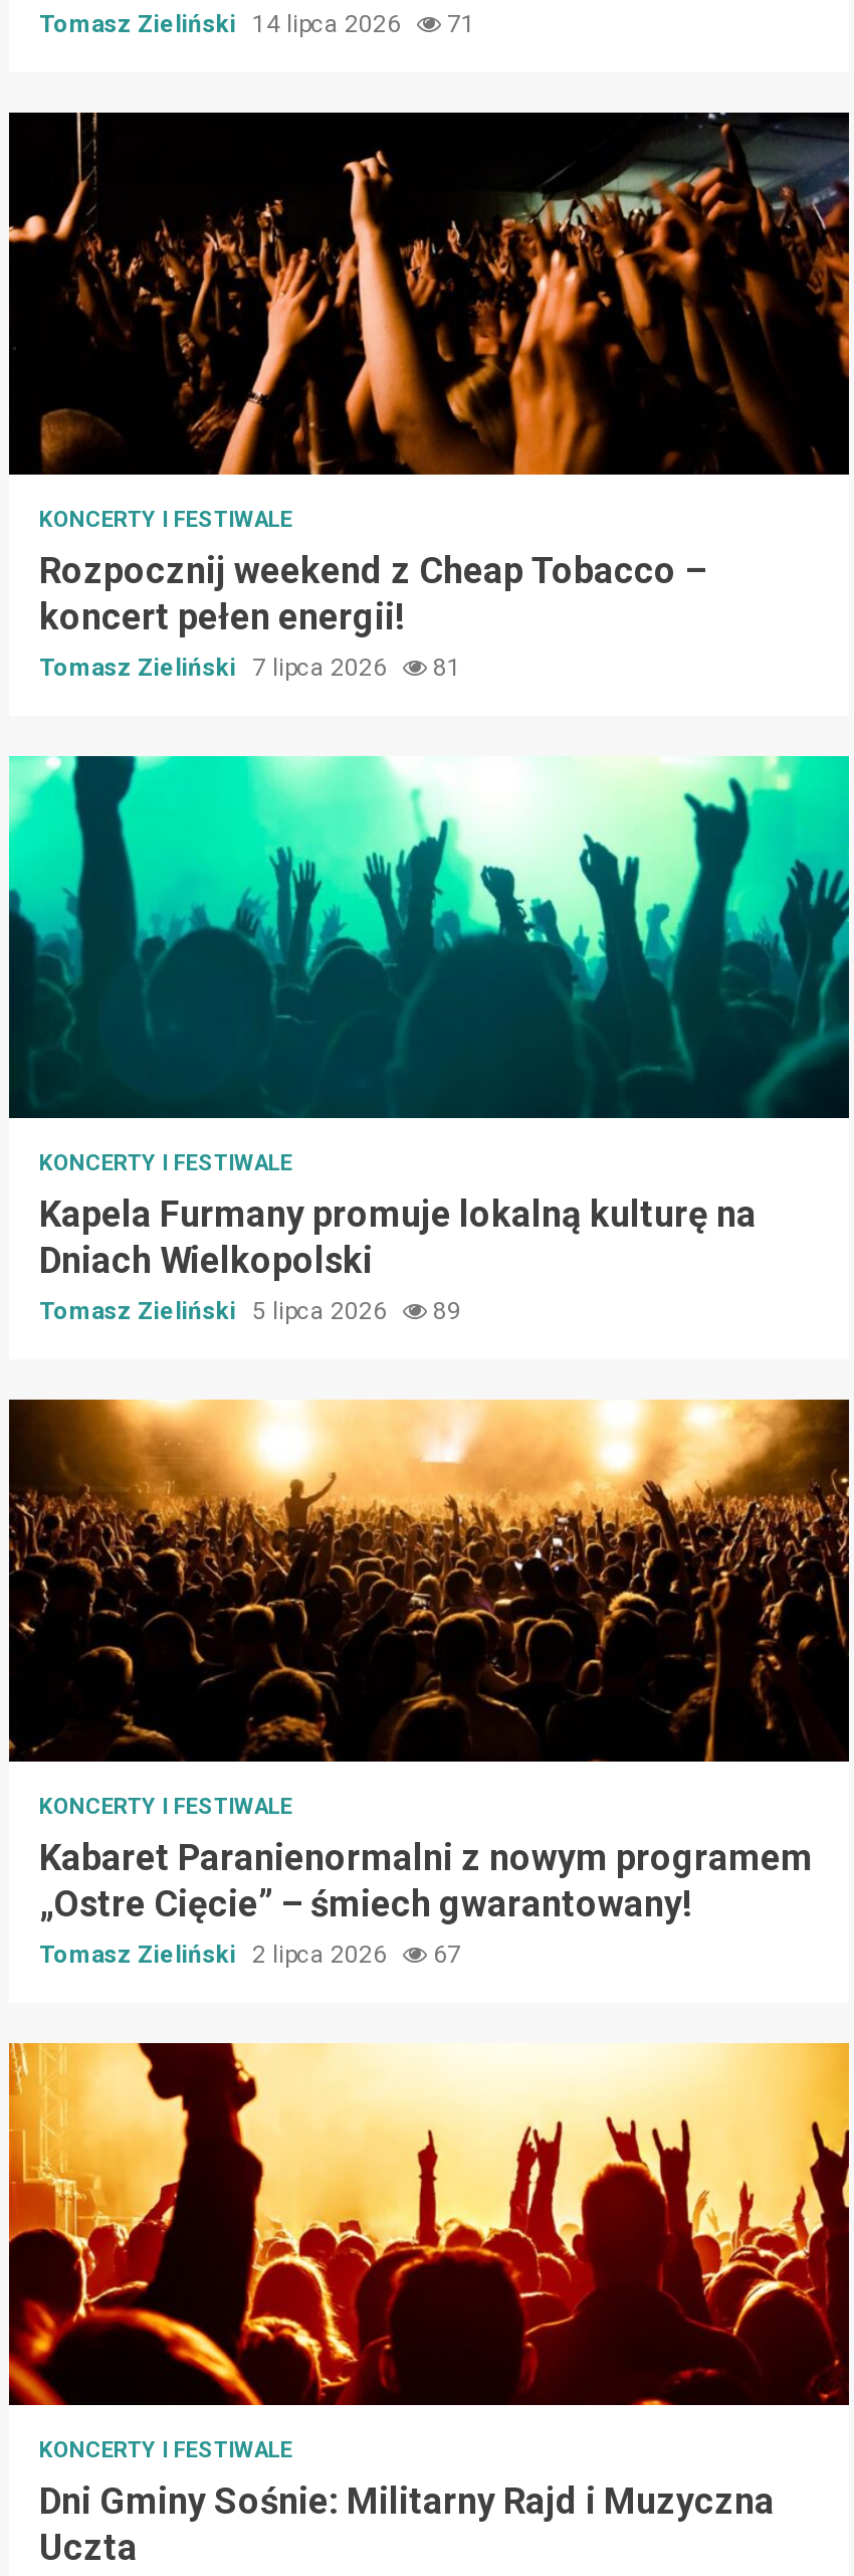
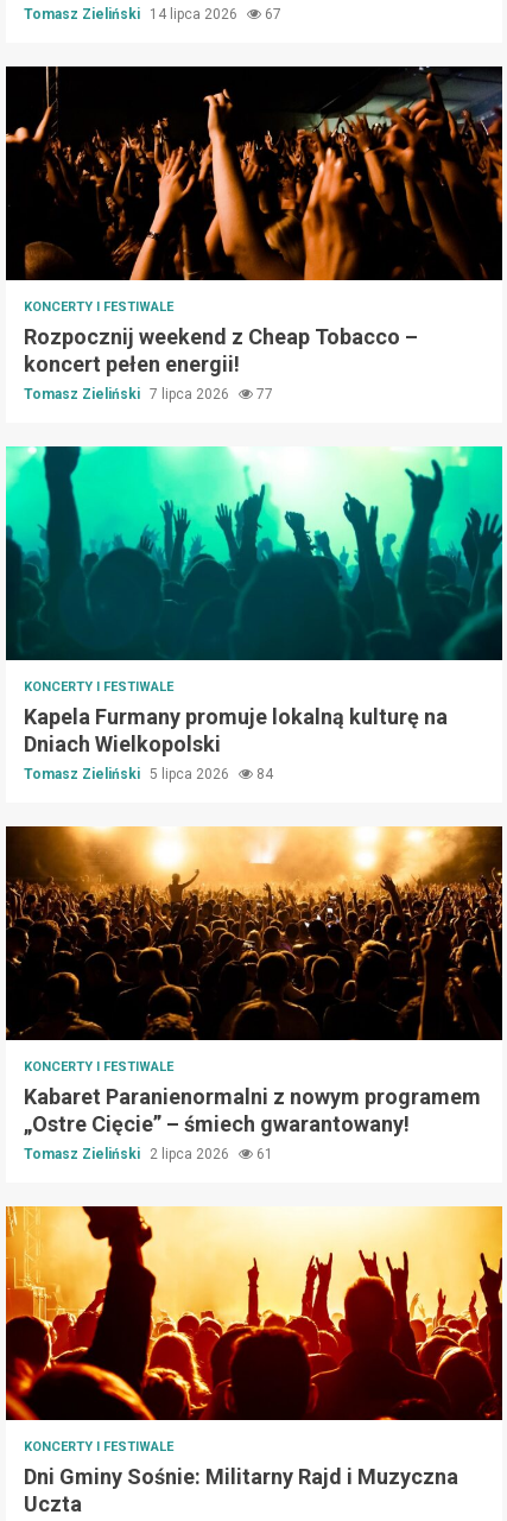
[39,9,475,37] Tomasz Zieliński 14 lipca 2026 71 -> [24,5,281,22] Tomasz Zieliński 14 lipca 2026 67
[39,653,461,681] Tomasz Zieliński 7 lipca 2026 81 -> [24,385,273,402] Tomasz Zieliński 7 lipca 2026 77
[39,1296,461,1324] Tomasz Zieliński 5 lipca 2026 89 -> [24,765,273,782] Tomasz Zieliński 5 lipca 2026 84
[39,1940,461,1968] Tomasz Zieliński 2 lipca 2026 67 -> [24,1145,273,1162] Tomasz Zieliński 2 lipca 2026 61

